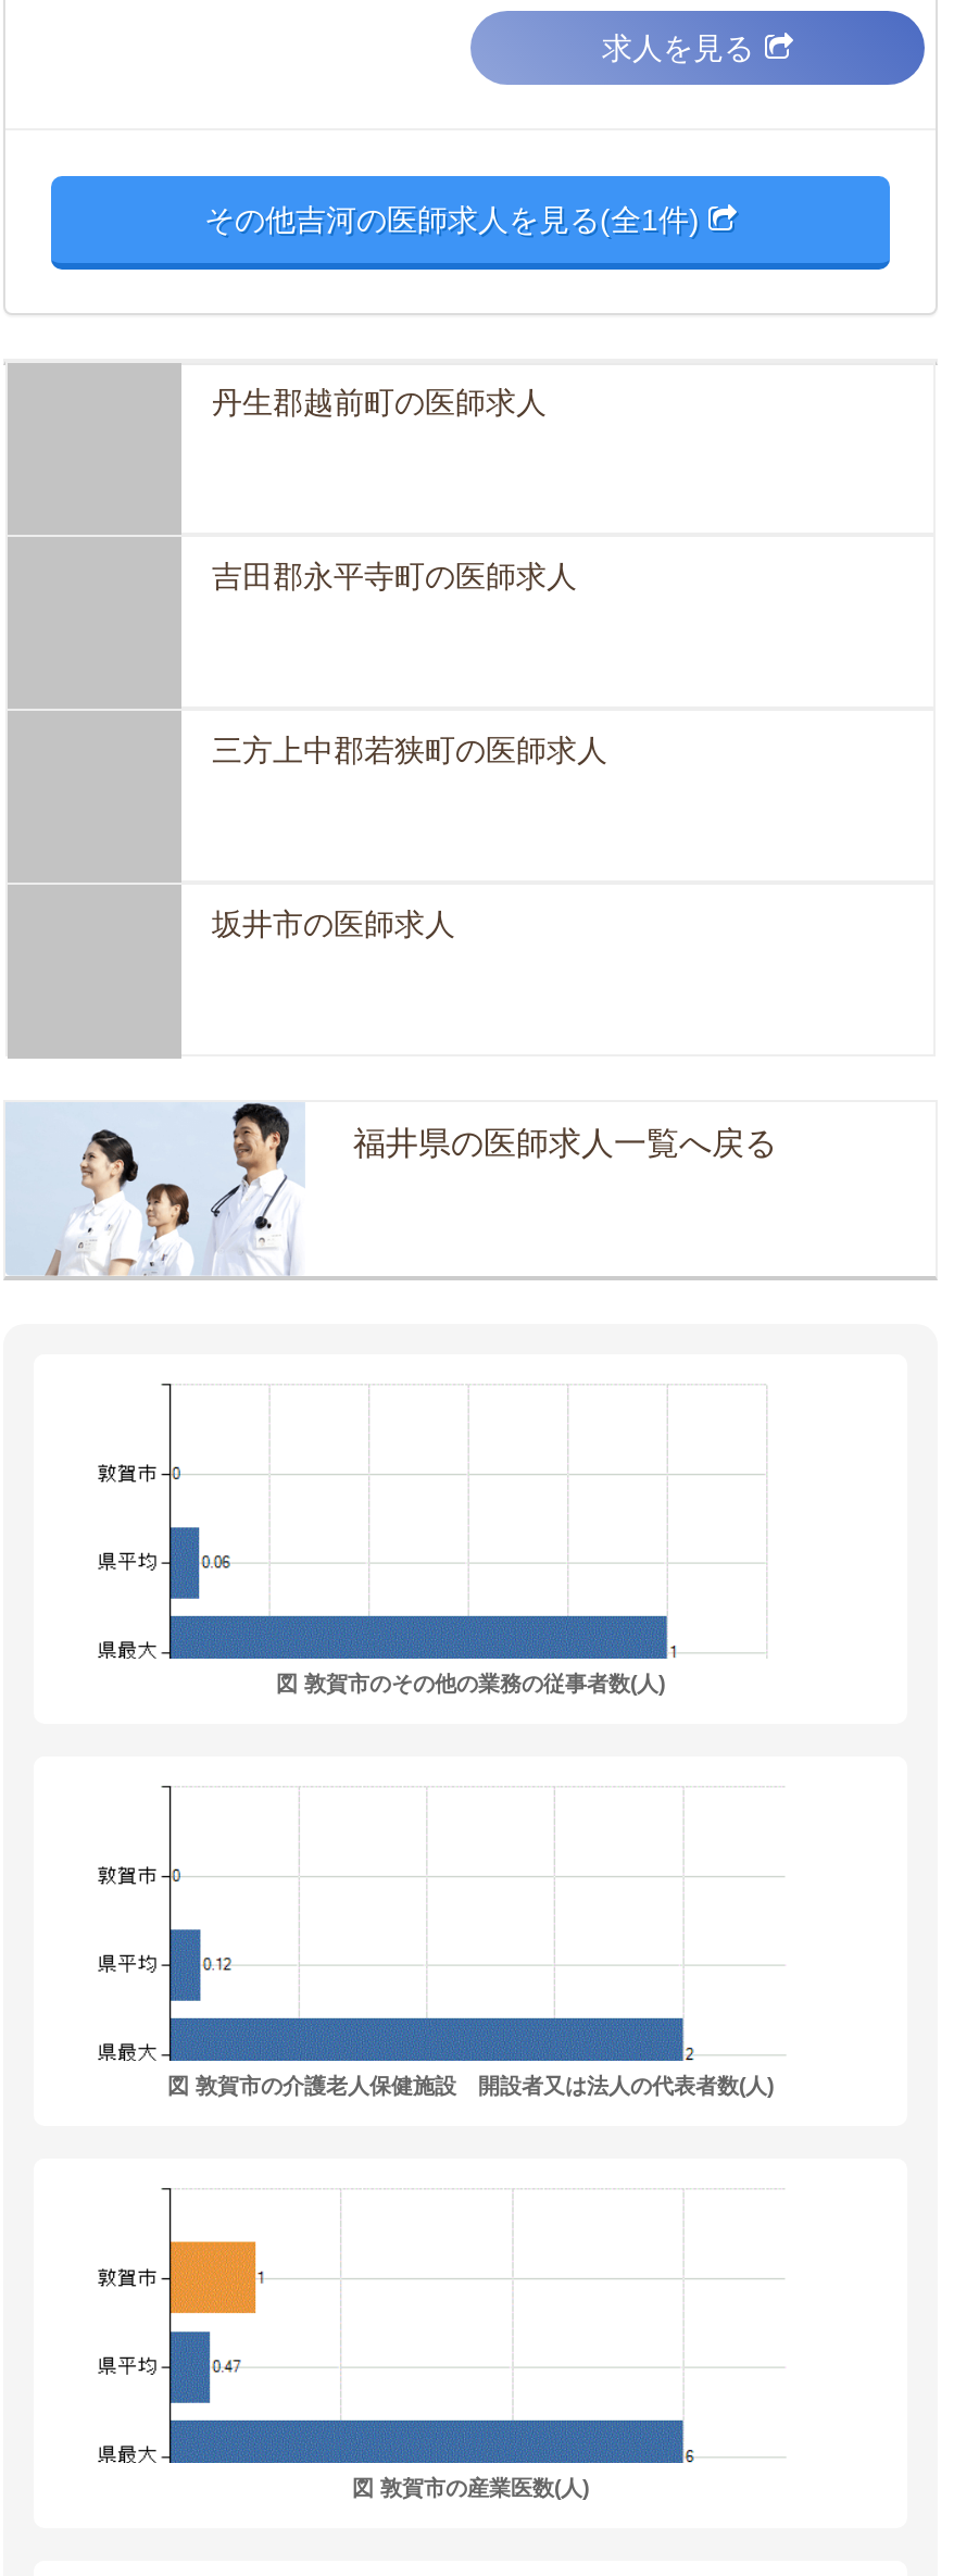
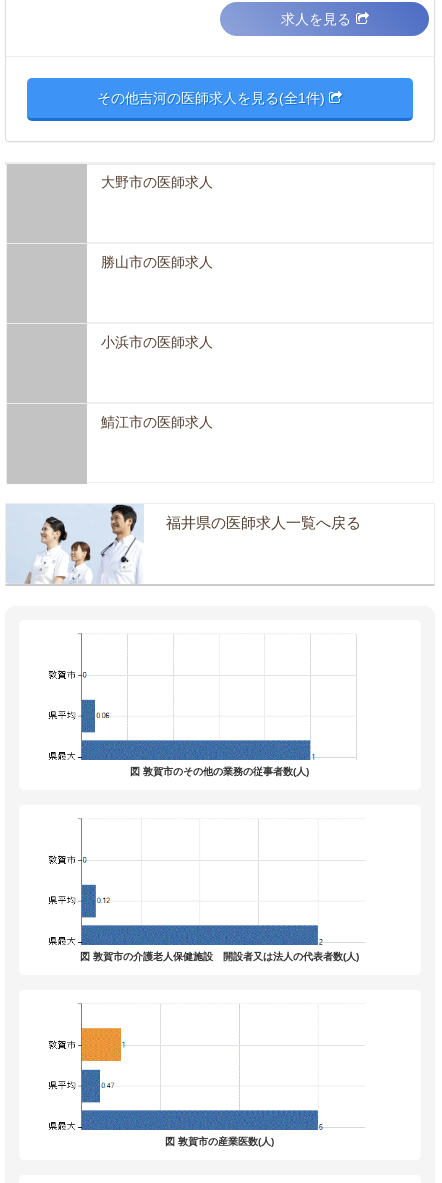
[212,384,547,418] 丹生郡越前町の医師求人 -> [101,173,213,189] 大野市の医師求人
[212,558,577,592] 吉田郡永平寺町の医師求人 -> [101,253,213,269] 勝山市の医師求人
[212,731,607,766] 三方上中郡若狭町の医師求人 -> [101,333,213,349] 小浜市の医師求人
[212,905,455,940] 坂井市の医師求人 -> [101,413,213,429] 鯖江市の医師求人

